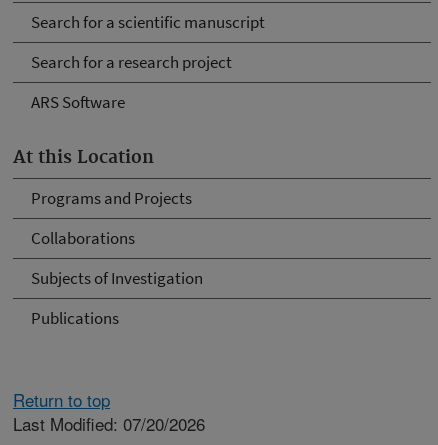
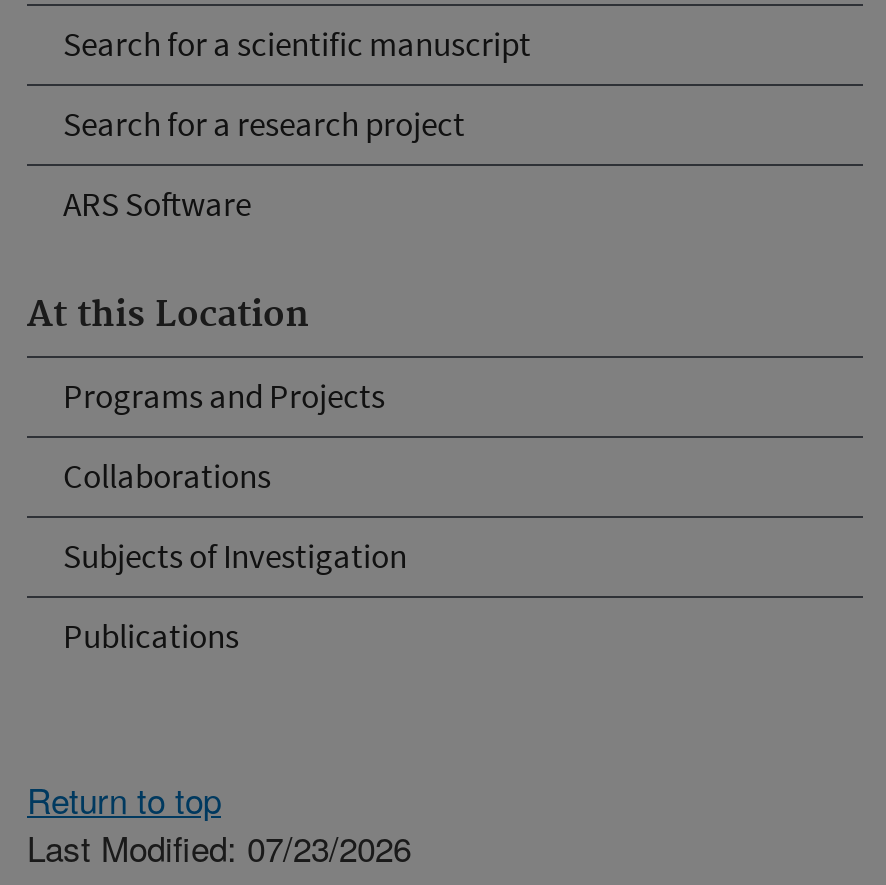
[13,410,205,435] Last Modified: 07/20/2026 -> [27,821,411,871] Last Modified: 07/23/2026

